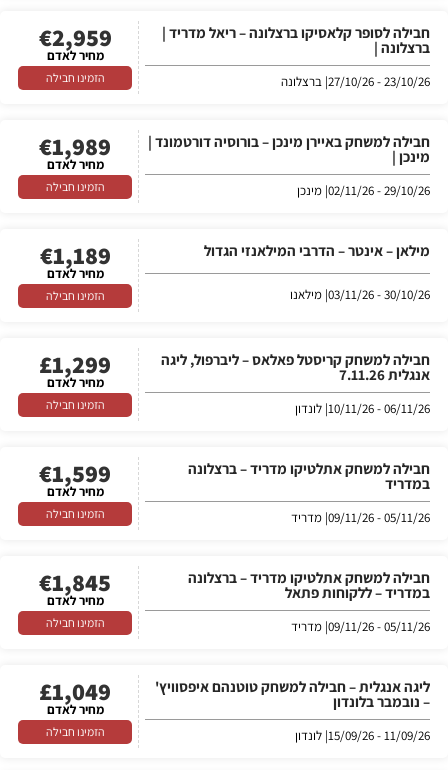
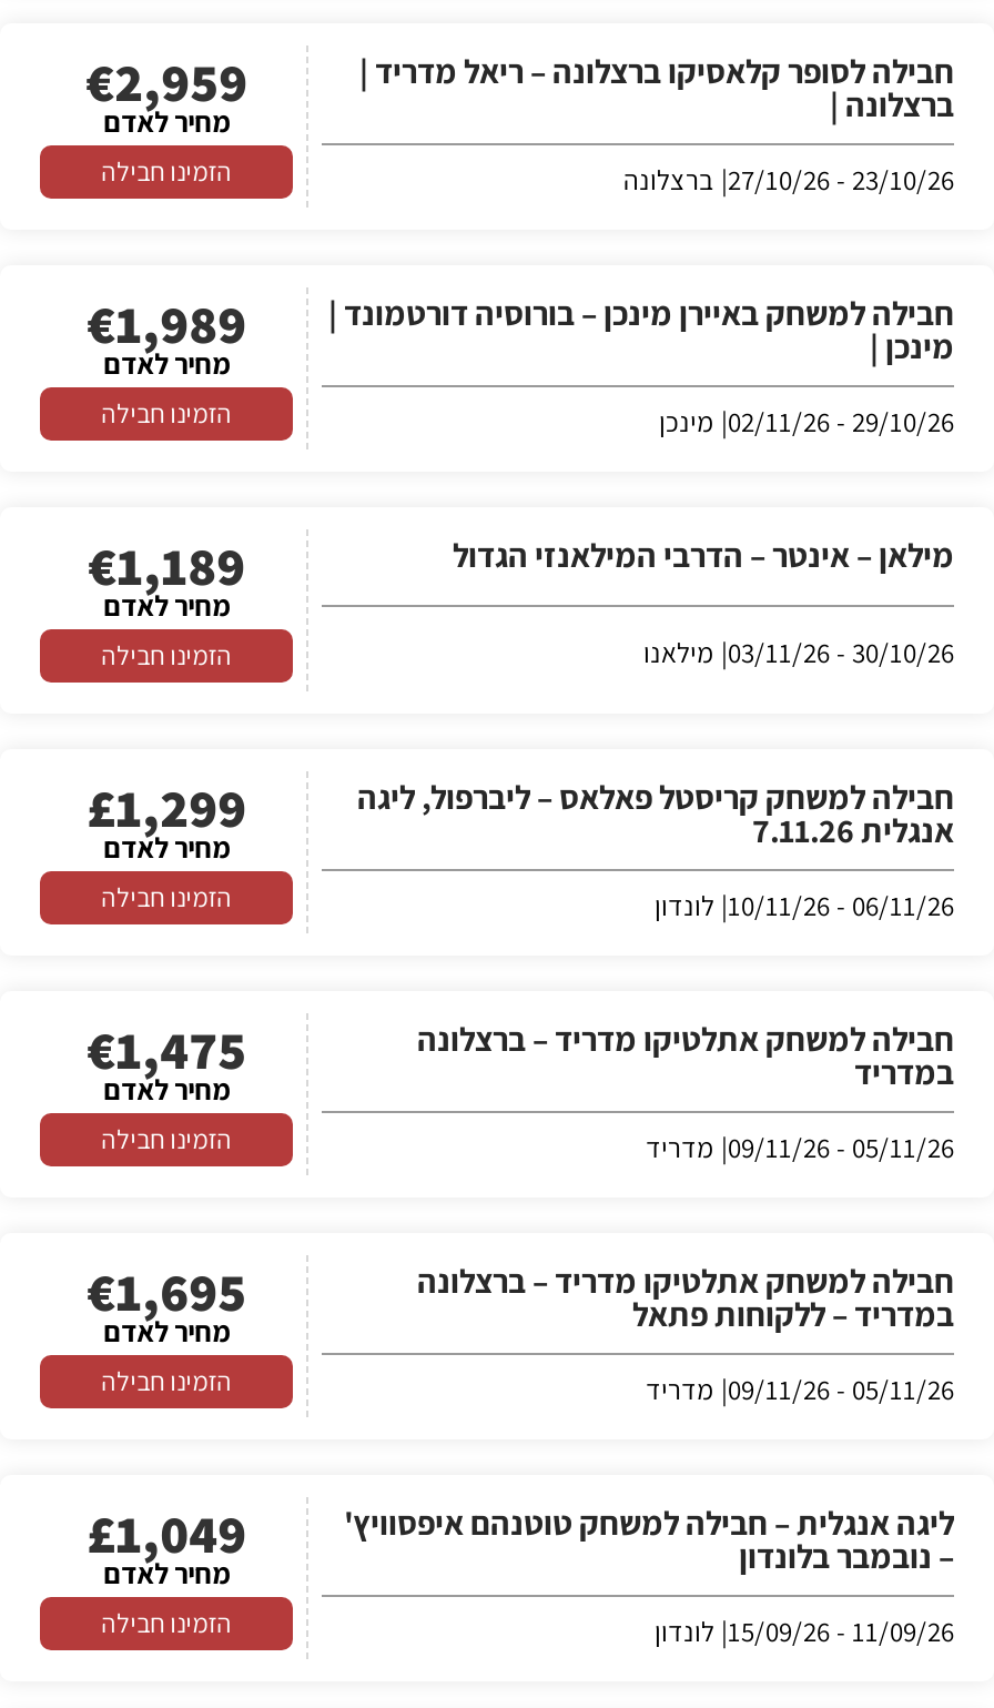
[39,457,111,489] €1,599 -> [87,1013,247,1084] €1,475
[39,566,111,598] €1,845 -> [87,1255,247,1326] €1,695

